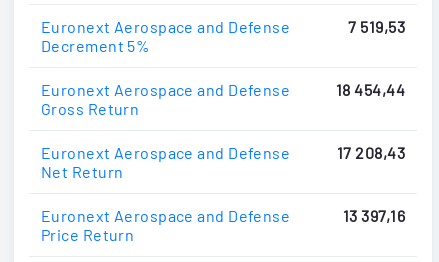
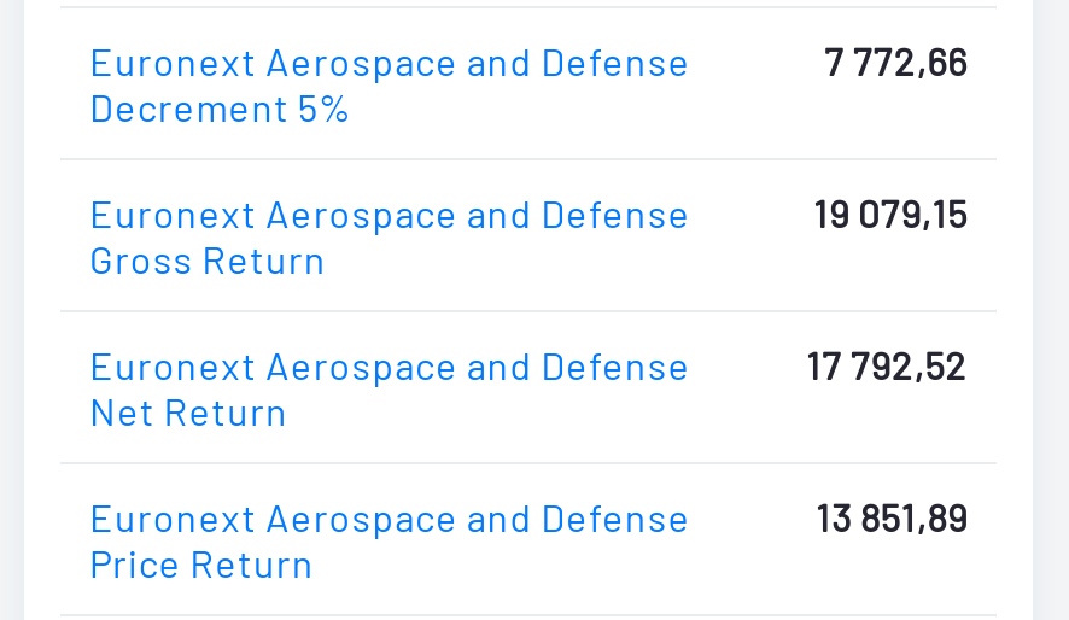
[348,17,405,36] 7 519,53 -> [824,37,968,83] 7 772,66
[336,80,405,99] 18 454,44 -> [813,189,968,235] 19 079,15
[337,143,405,162] 17 208,43 -> [806,341,968,387] 17 792,52
[343,206,405,225] 13 397,16 -> [816,493,968,539] 13 851,89

